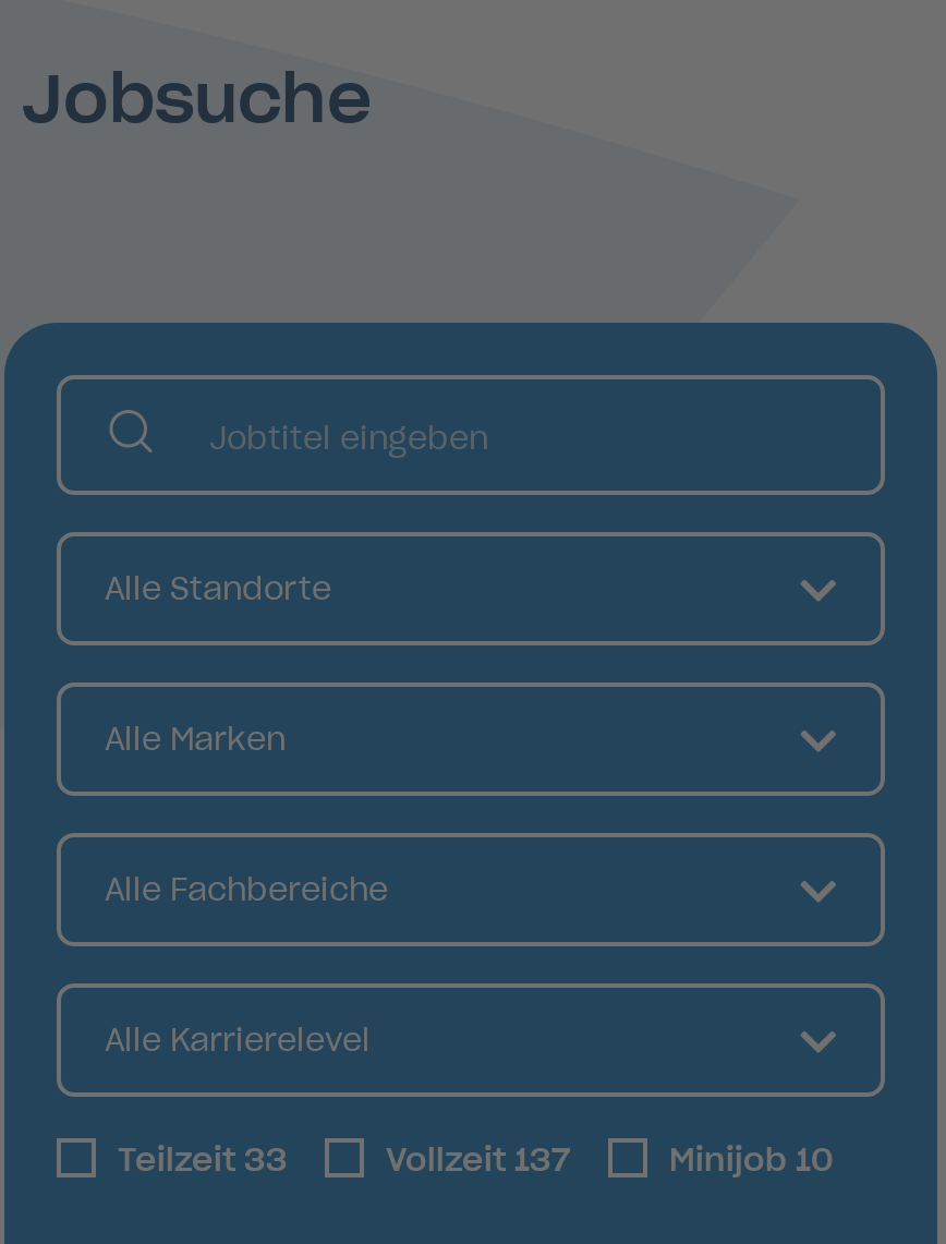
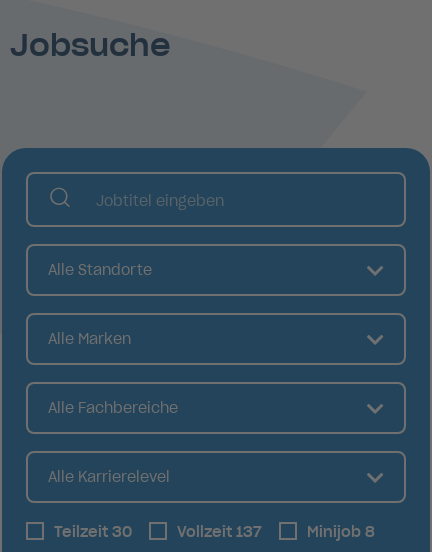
[118,1140,288,1180] Teilzeit 33 -> [54,523,132,541] Teilzeit 30
[669,1140,833,1180] Minijob 10 -> [307,523,375,541] Minijob 8

